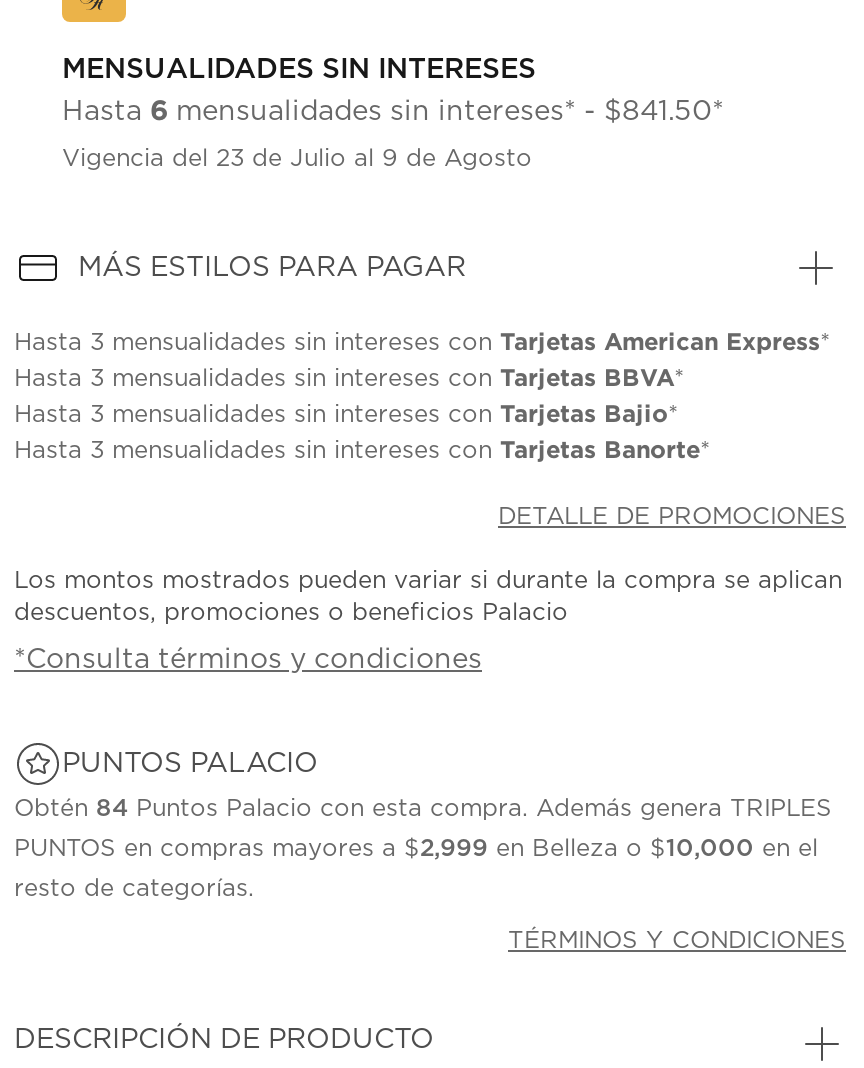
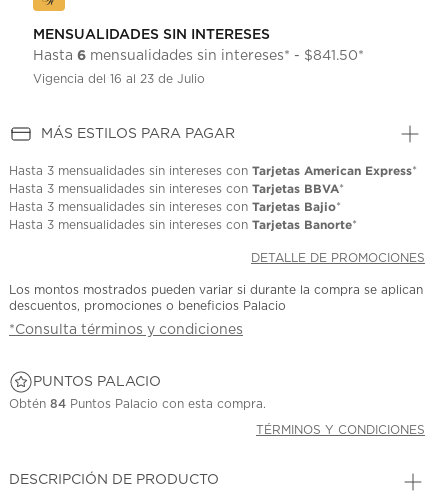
[62,147,532,171] Vigencia del 23 de Julio al 9 de Agosto -> [33,73,205,85] Vigencia del 16 al 23 de Julio
[14,797,832,901] Obtén 84 Puntos Palacio con esta compra. Además genera TRIPLES | PUNTOS en compras mayores a $2,999 en Belleza o $10,000 en el | resto de categorías. -> [9,398,266,410] Obtén 84 Puntos Palacio con esta compra.

